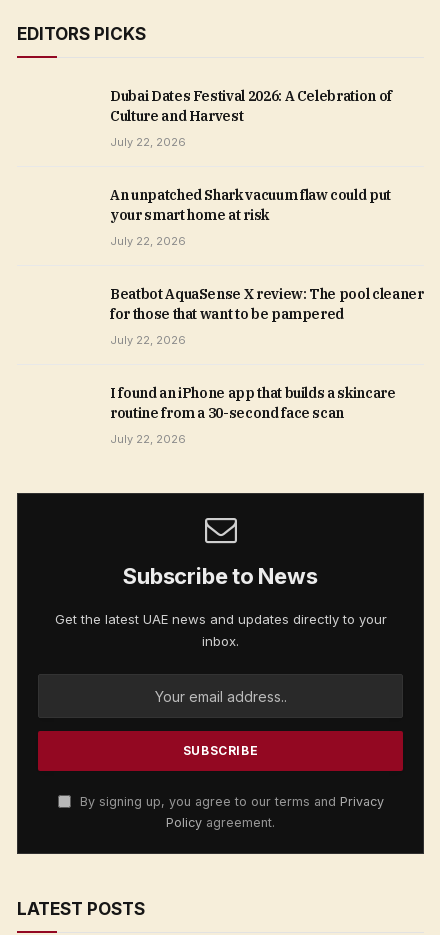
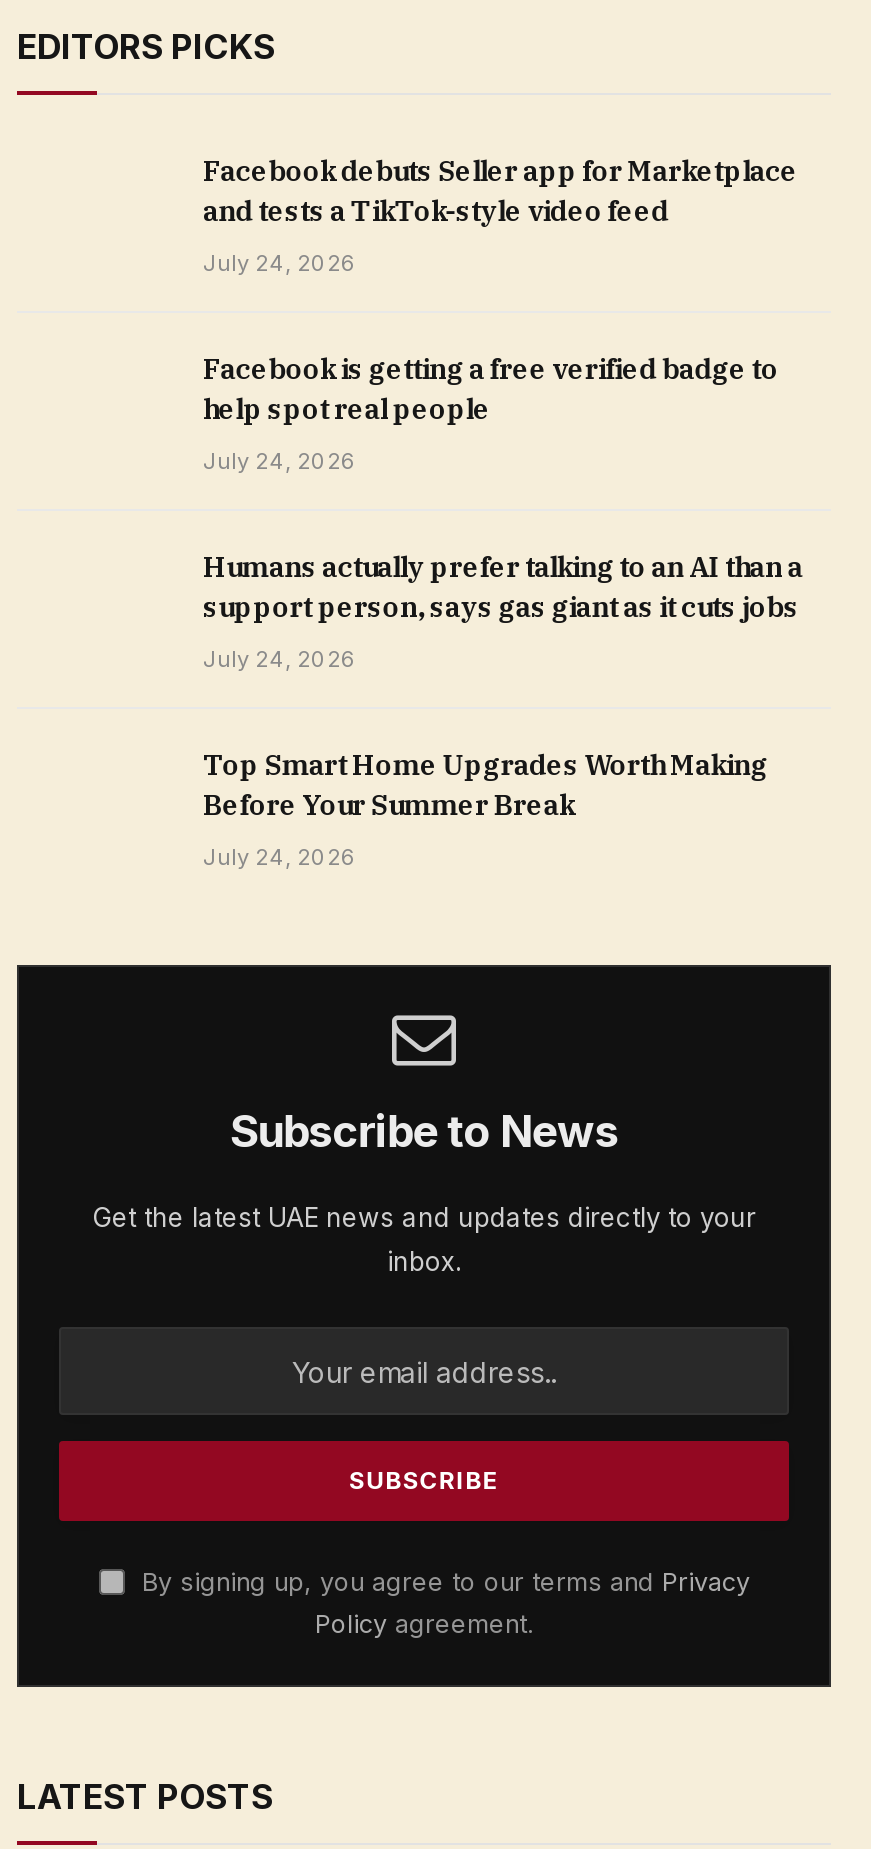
[110,87,392,125] Dubai Dates Festival 2026: A Celebration of | Culture and Harvest -> [203,154,798,230] Facebook debuts Seller app for Marketplace | and tests a TikTok-style video feed
[110,135,186,149] July 22, 2026 -> [203,250,357,278] July 24, 2026
[110,186,391,224] An unpatched Shark vacuum flaw could put | your smart home at risk -> [203,352,778,428] Facebook is getting a free verified badge to | help spot real people
[110,234,186,248] July 22, 2026 -> [203,448,357,476] July 24, 2026
[110,285,424,323] Beatbot AquaSense X review: The pool cleaner | for those that want to be pampered -> [203,550,803,626] Humans actually prefer talking to an AI than a | support person, says gas giant as it cuts jobs
[110,333,186,347] July 22, 2026 -> [203,646,357,674] July 24, 2026
[110,384,396,422] I found an iPhone app that builds a skincare | routine from a 30-second face scan -> [203,748,768,824] Top Smart Home Upgrades Worth Making | Before Your Summer Break
[110,432,186,446] July 22, 2026 -> [203,844,357,872] July 24, 2026

